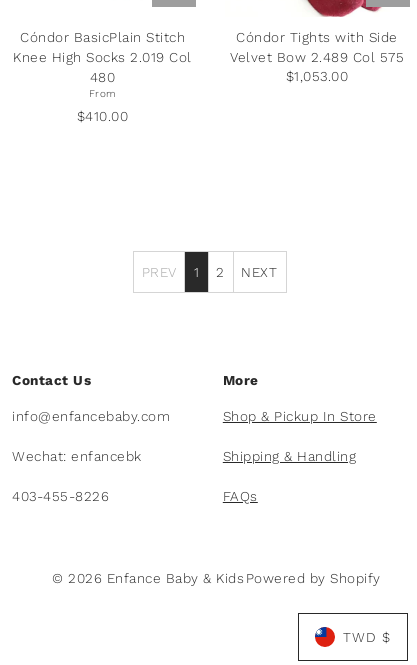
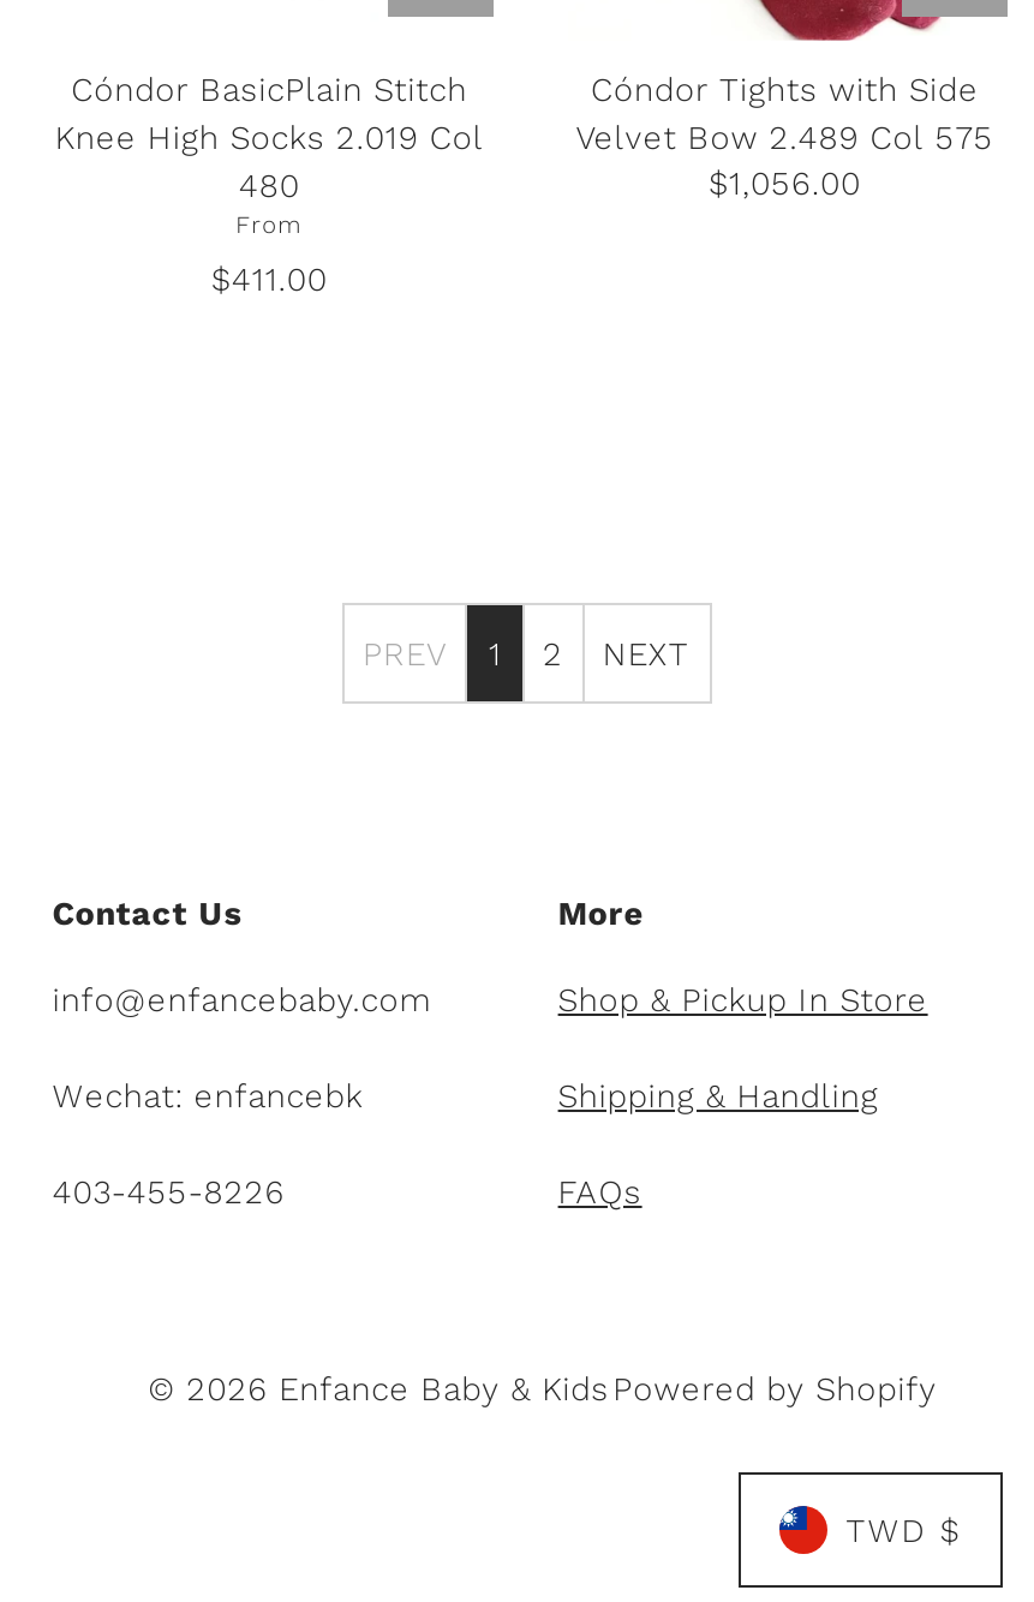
[286,68,348,84] $1,053.00 -> [709,165,861,203] $1,056.00
[77,108,128,124] $410.00 -> [211,261,328,299] $411.00

